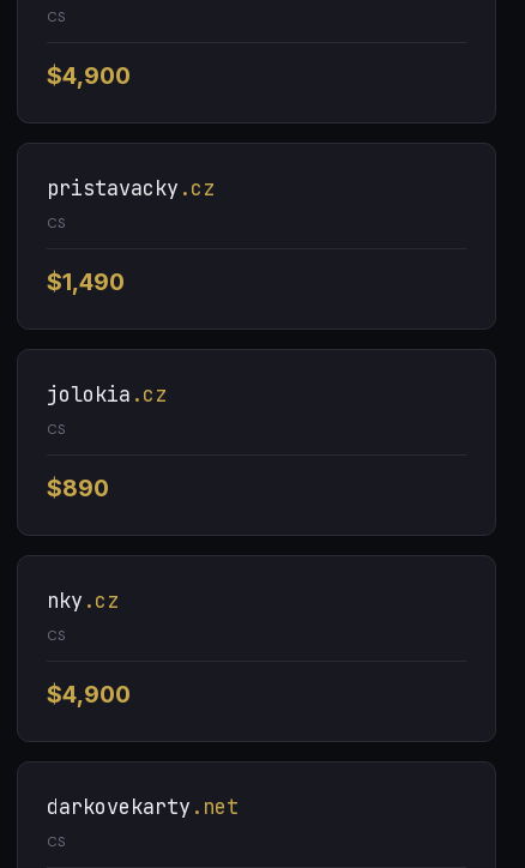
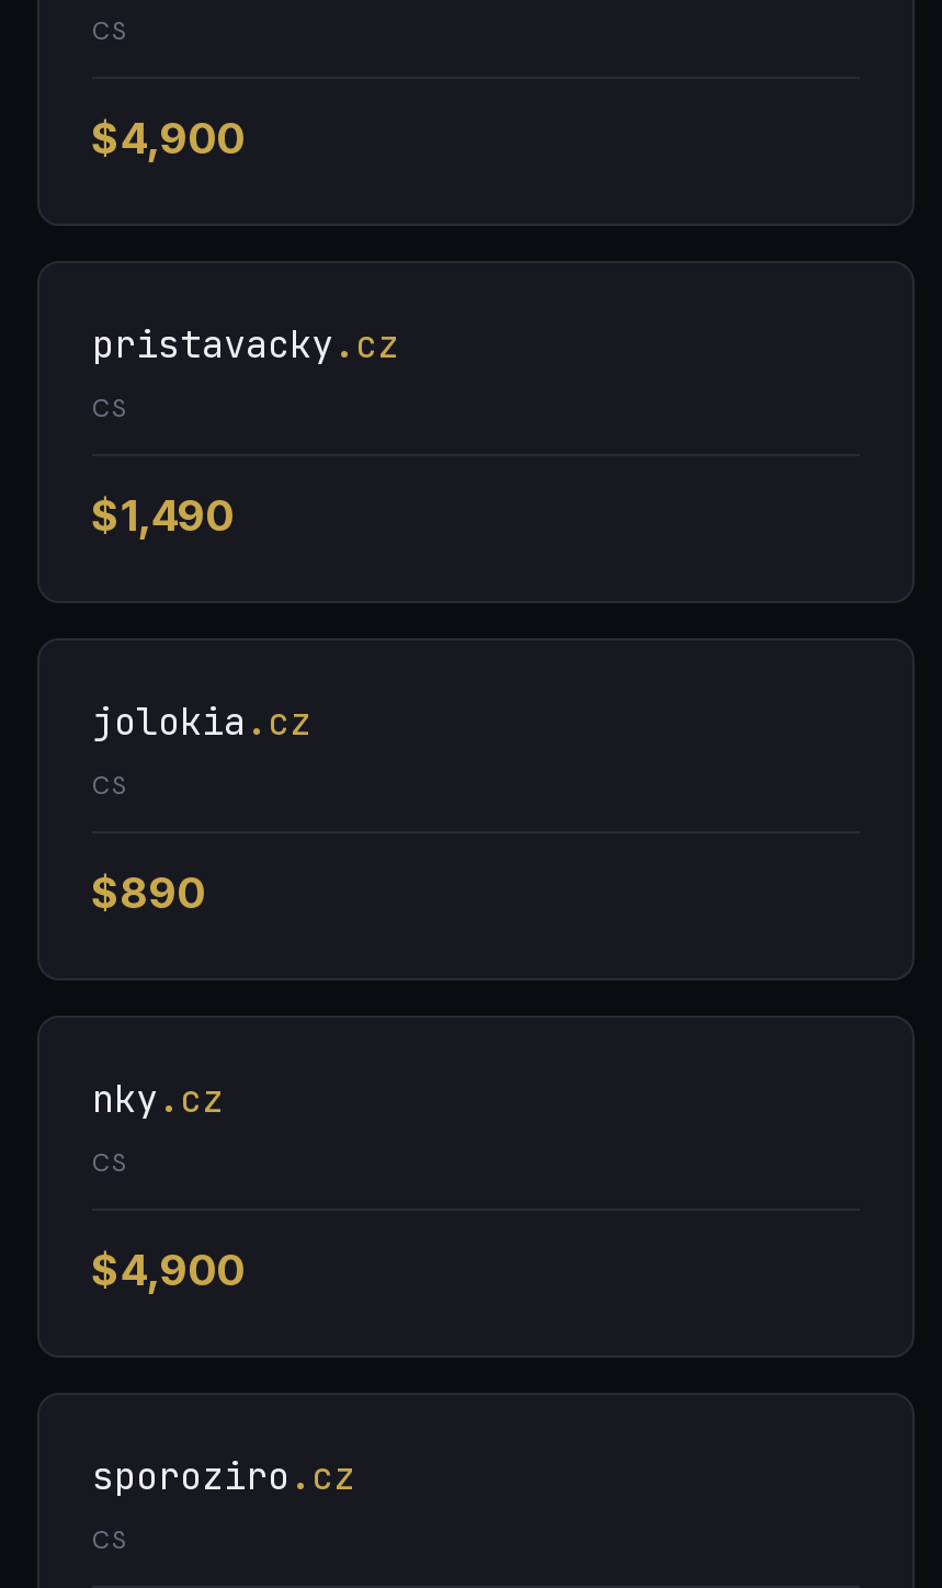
[47,794,239,820] darkovekarty.net -> [92,1452,355,1500] sporoziro.cz

